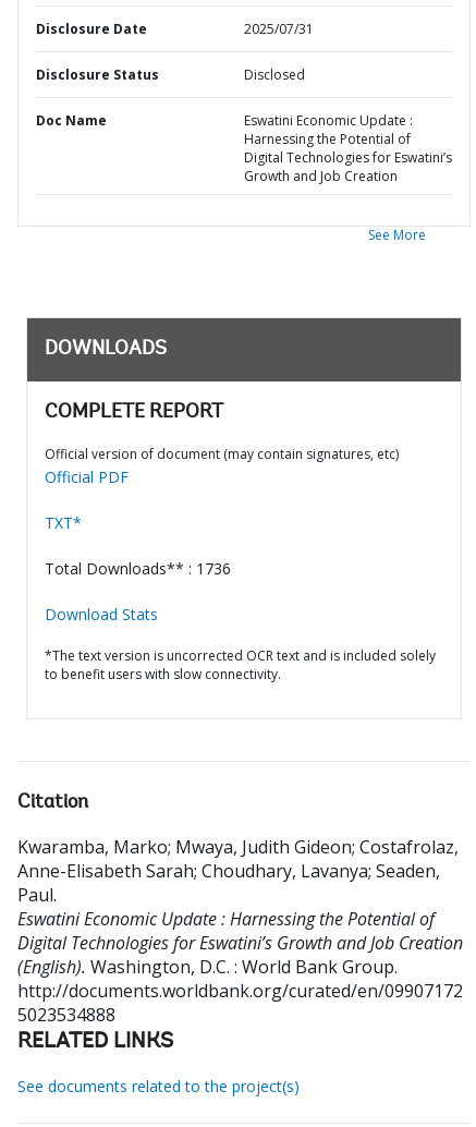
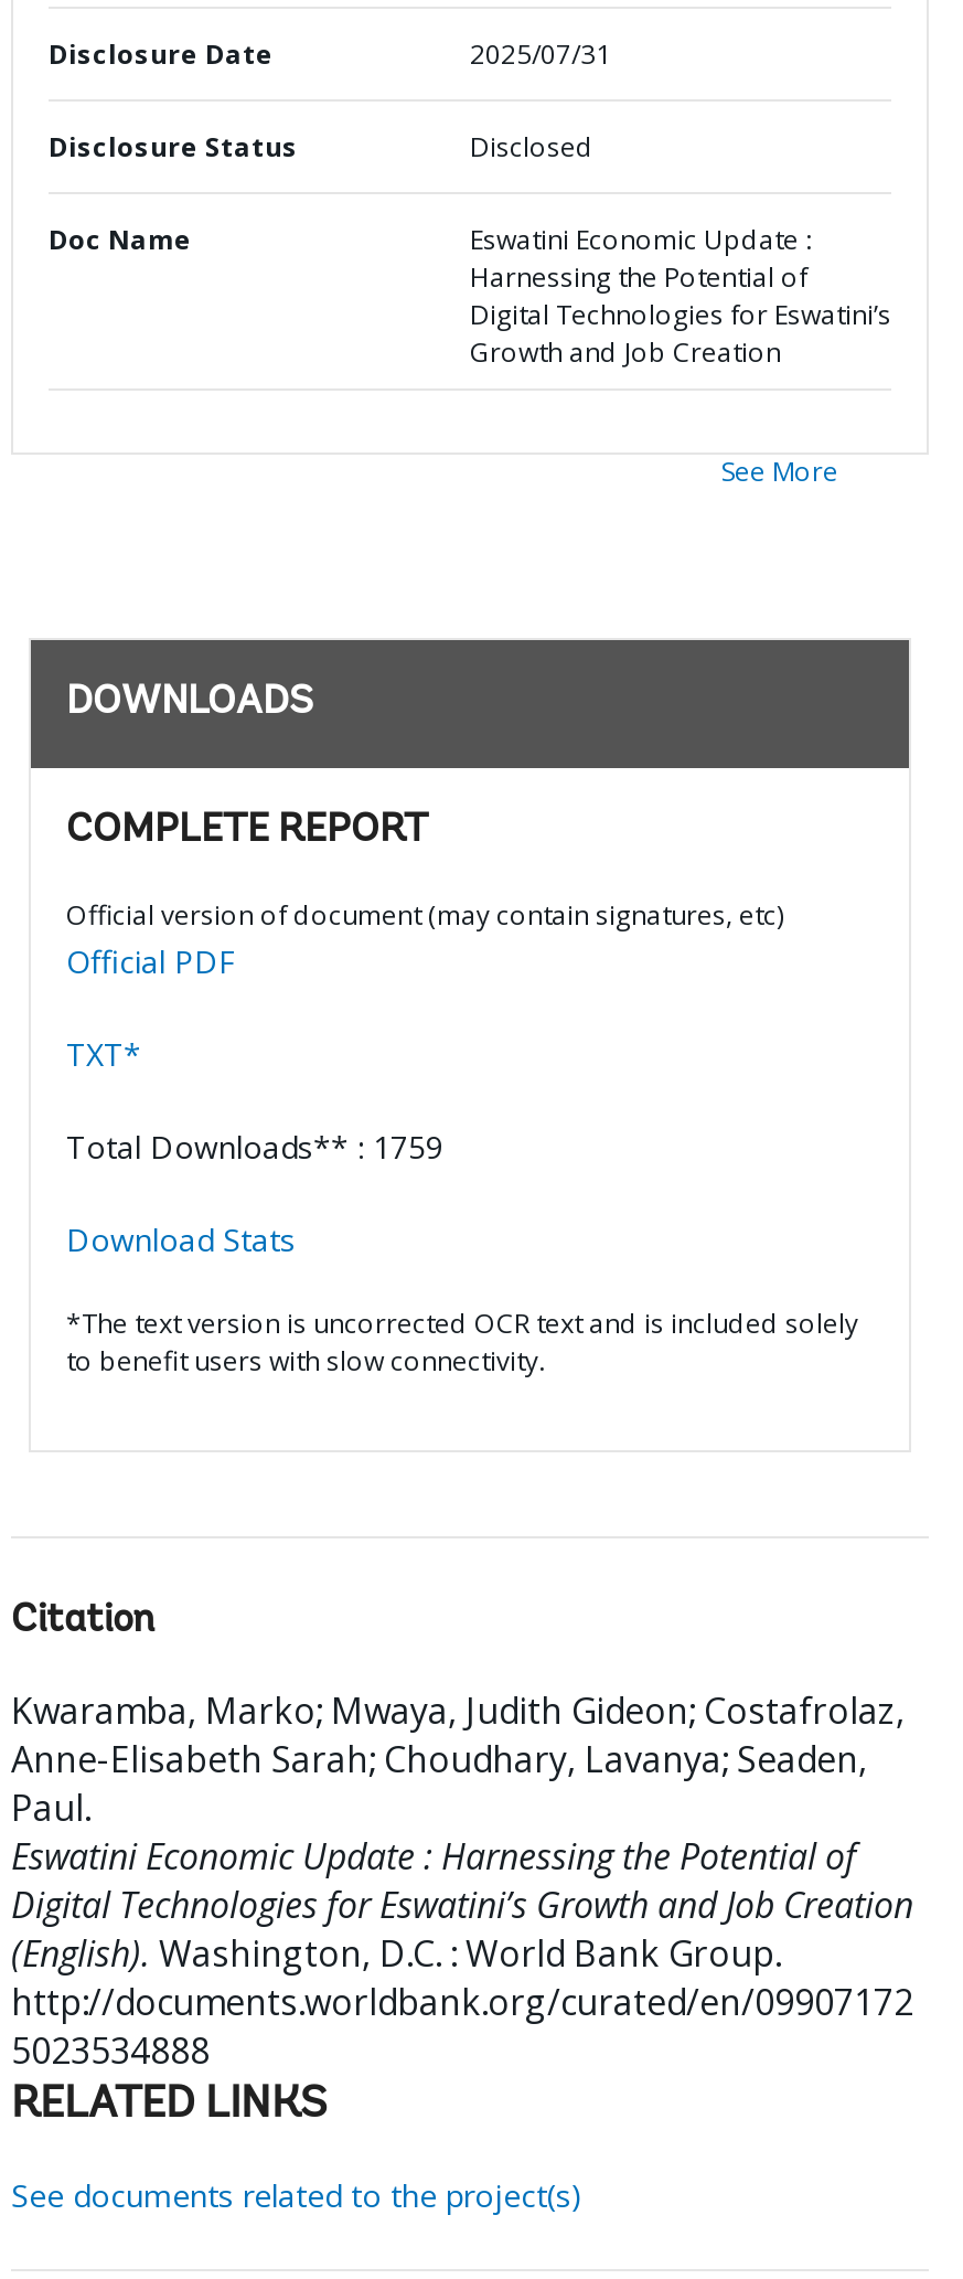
[45,558,231,579] Total Downloads** : 1736 -> [66,1126,443,1168] Total Downloads** : 1759

